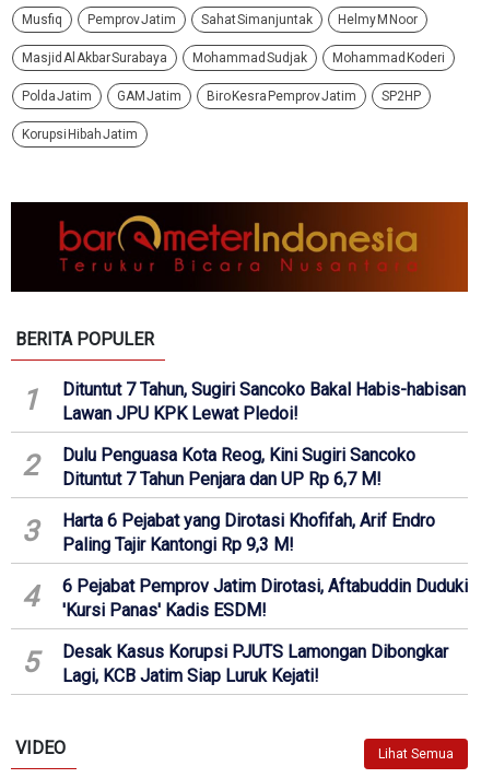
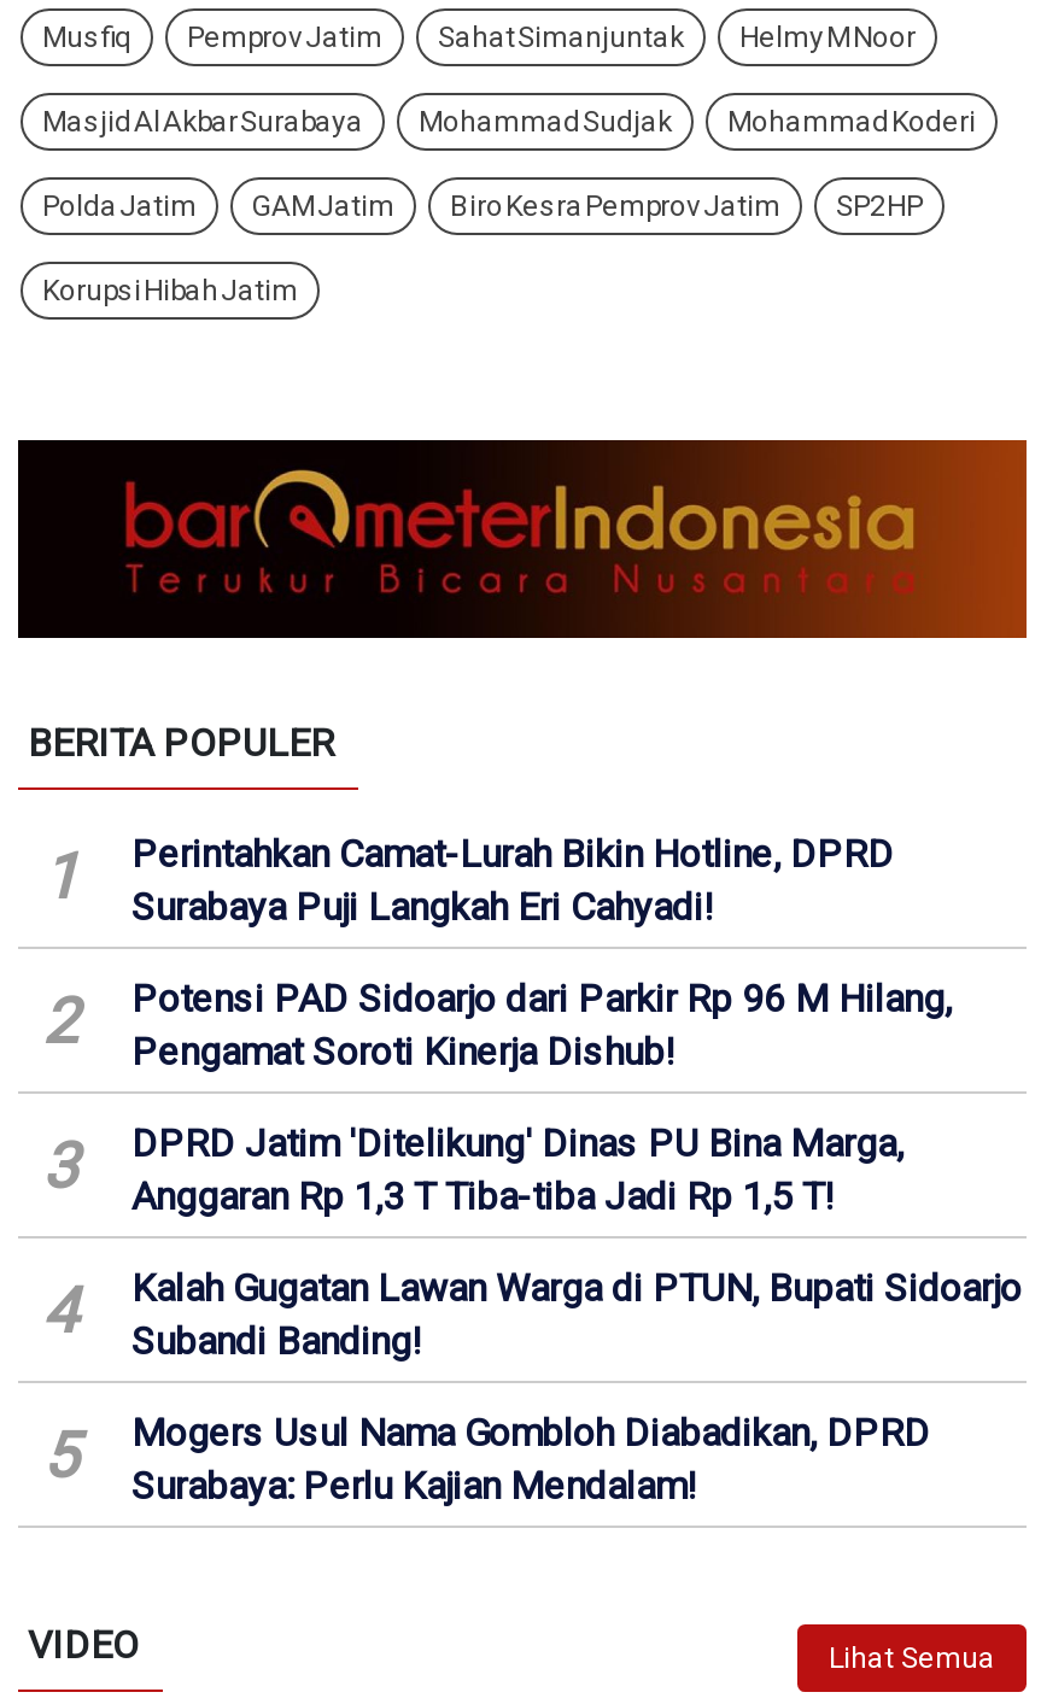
[62,379,466,424] Dituntut 7 Tahun, Sugiri Sancoko Bakal Habis-habisan | Lawan JPU KPK Lewat Pledoi! -> [131,831,894,930] Perintahkan Camat-Lurah Bikin Hotline, DPRD | Surabaya Puji Langkah Eri Cahyadi!
[62,445,415,490] Dulu Penguasa Kota Reog, Kini Sugiri Sancoko | Dituntut 7 Tahun Penjara dan UP Rp 6,7 M! -> [131,976,952,1075] Potensi PAD Sidoarjo dari Parkir Rp 96 M Hilang, | Pengamat Soroti Kinerja Dishub!
[62,511,435,555] Harta 6 Pejabat yang Dirotasi Khofifah, Arif Endro | Paling Tajir Kantongi Rp 9,3 M! -> [131,1121,903,1220] DPRD Jatim 'Ditelikung' Dinas PU Bina Marga, | Anggaran Rp 1,3 T Tiba-tiba Jadi Rp 1,5 T!
[62,576,468,621] 6 Pejabat Pemprov Jatim Dirotasi, Aftabuddin Duduki | 'Kursi Panas' Kadis ESDM! -> [131,1266,1022,1364] Kalah Gugatan Lawan Warga di PTUN, Bupati Sidoarjo | Subandi Banding!
[62,642,448,686] Desak Kasus Korupsi PJUTS Lamongan Dibongkar | Lagi, KCB Jatim Siap Luruk Kejati! -> [131,1410,930,1509] Mogers Usul Nama Gombloh Diabadikan, DPRD | Surabaya: Perlu Kajian Mendalam!

